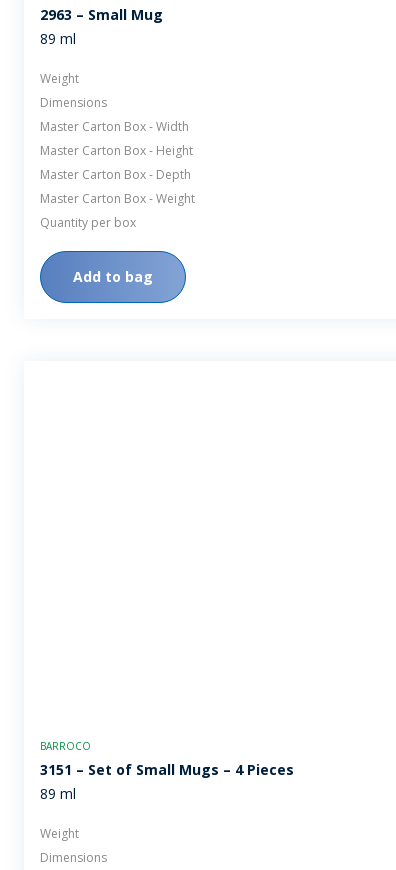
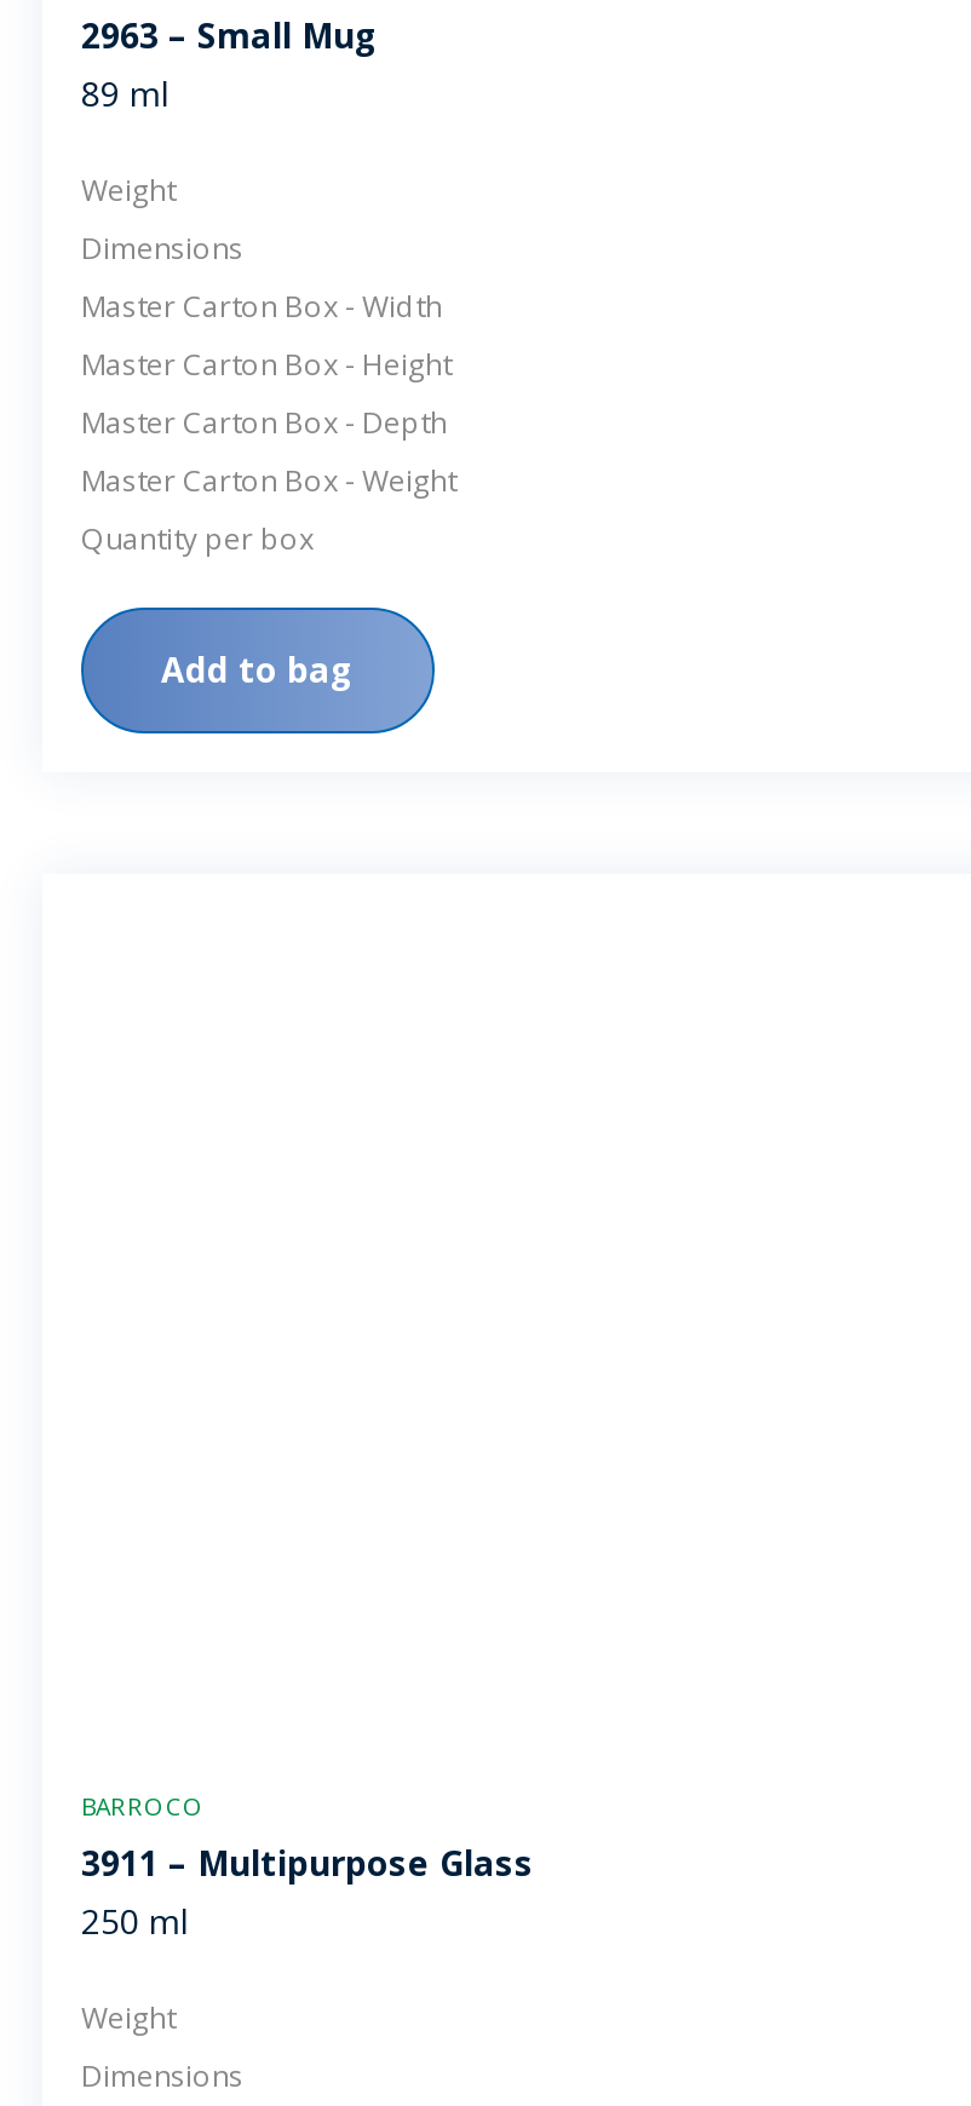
[40,760,294,803] 3151 – Set of Small Mugs – 4 Pieces | 89 ml -> [81,1839,534,1943] 3911 – Multipurpose Glass | 250 ml

